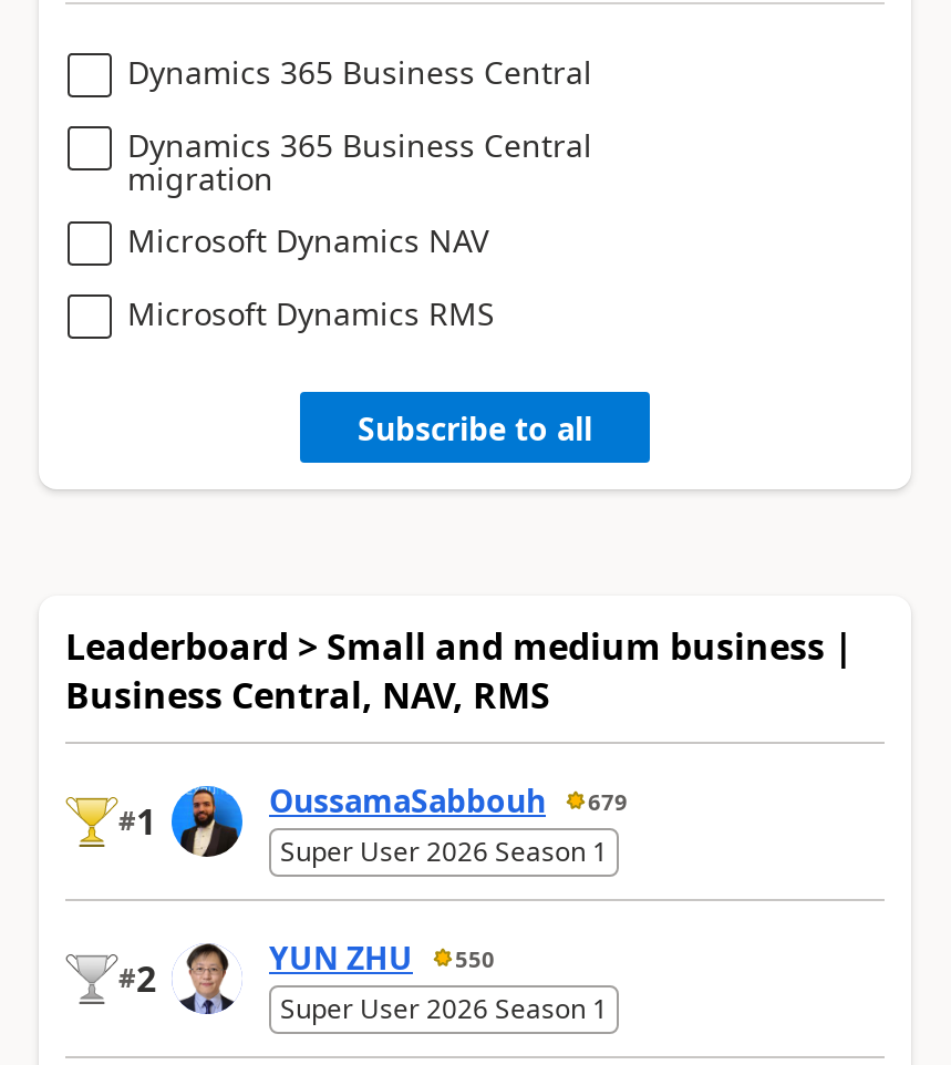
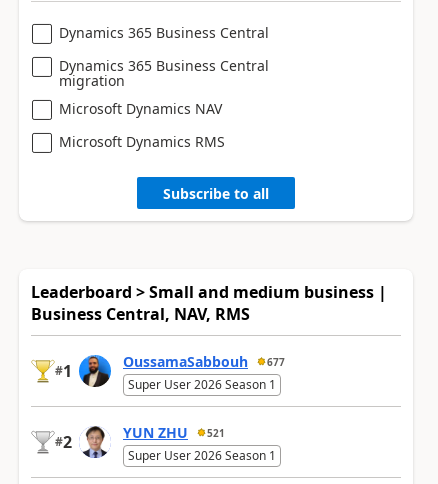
[269,780,628,822] OussamaSabbouh 679 -> [123,352,285,371] OussamaSabbouh 677
[269,937,495,979] YUN ZHU 550 -> [123,423,225,442] YUN ZHU 521

